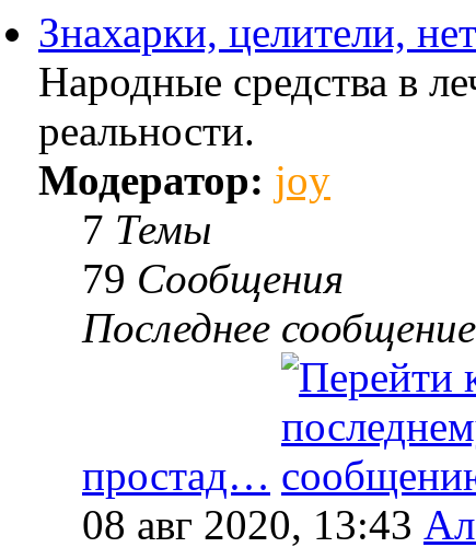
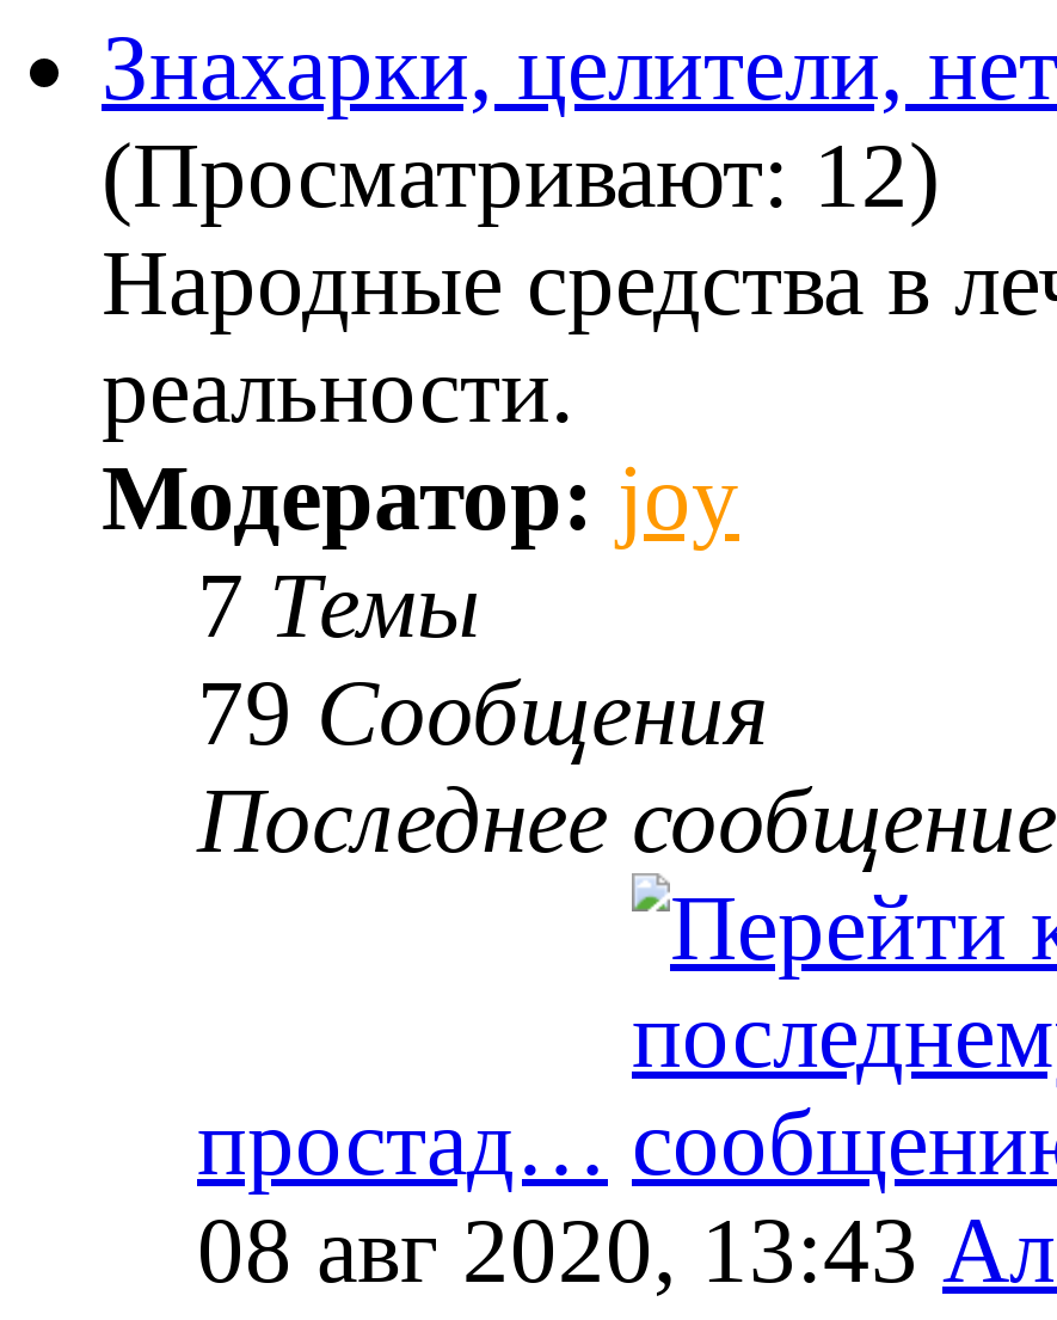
none -> [102,124,940,226] (Просматривают: 12)

